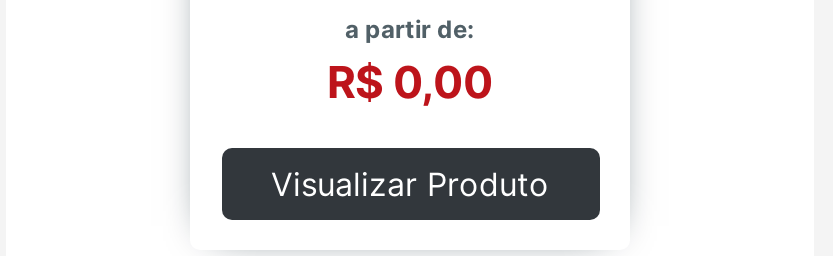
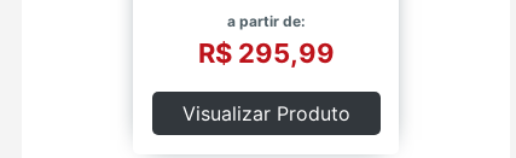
[327,56,493,108] R$ 0,00 -> [198,37,334,69] R$ 295,99

